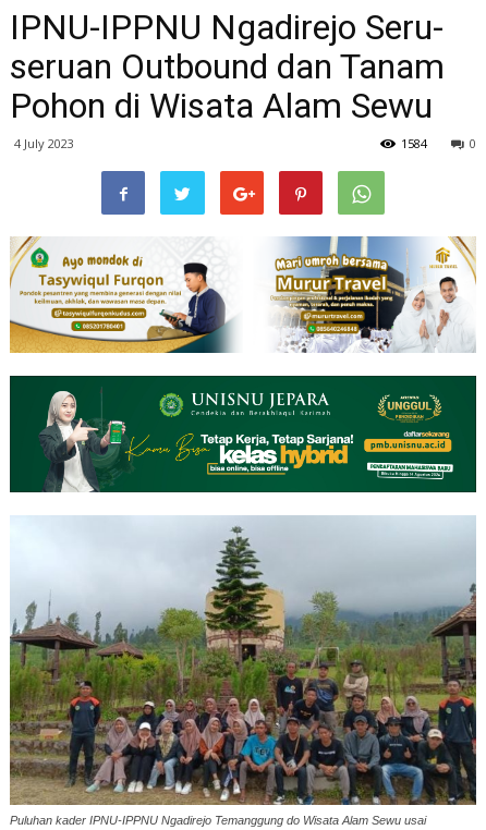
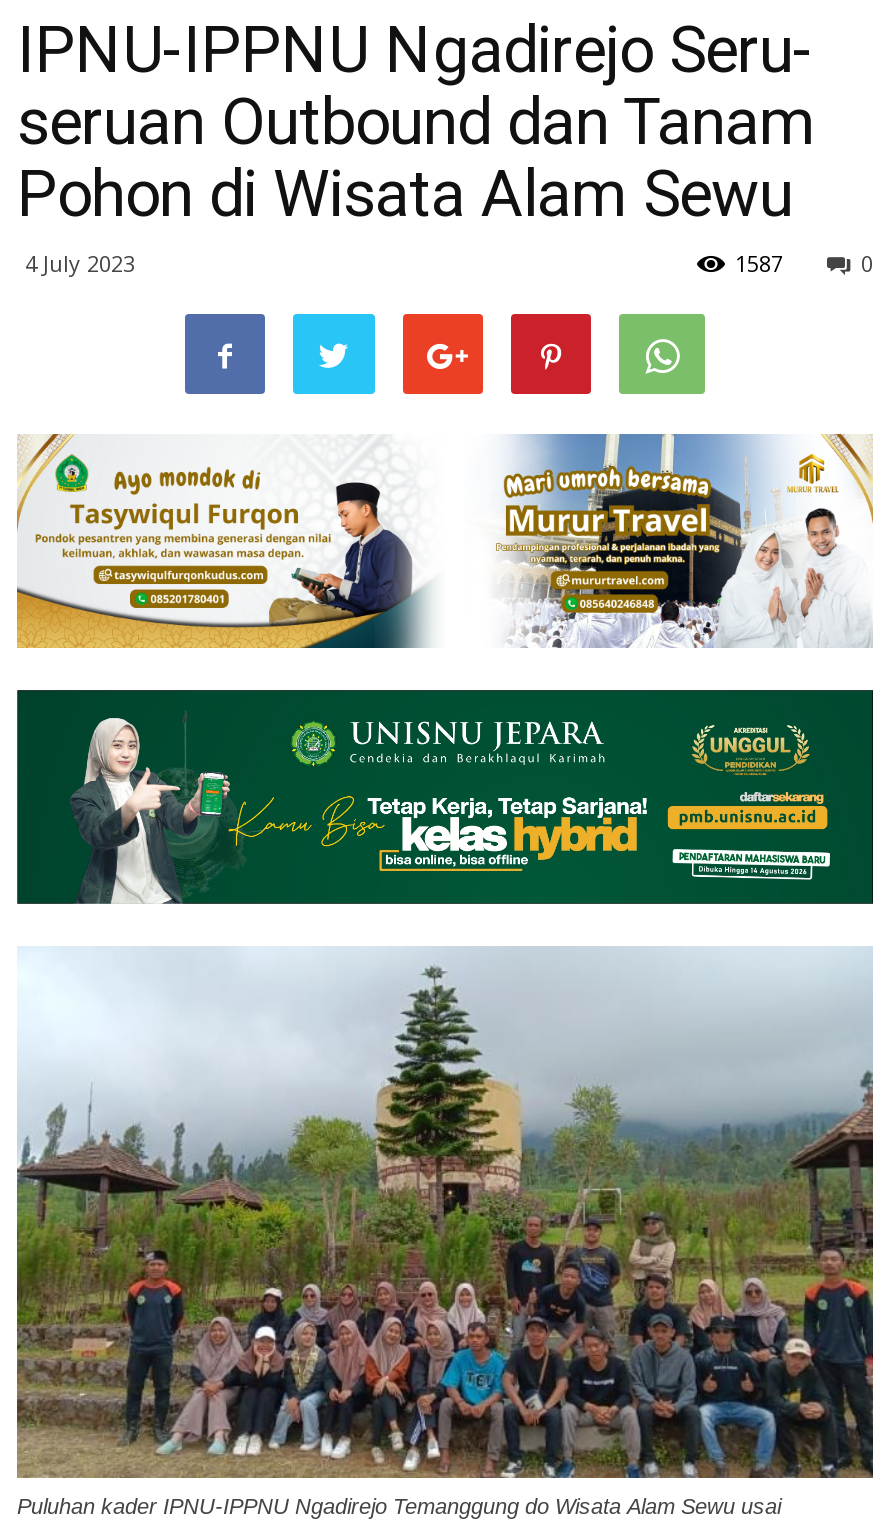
[401,135,427,151] 1584 -> [735,248,783,278] 1587

